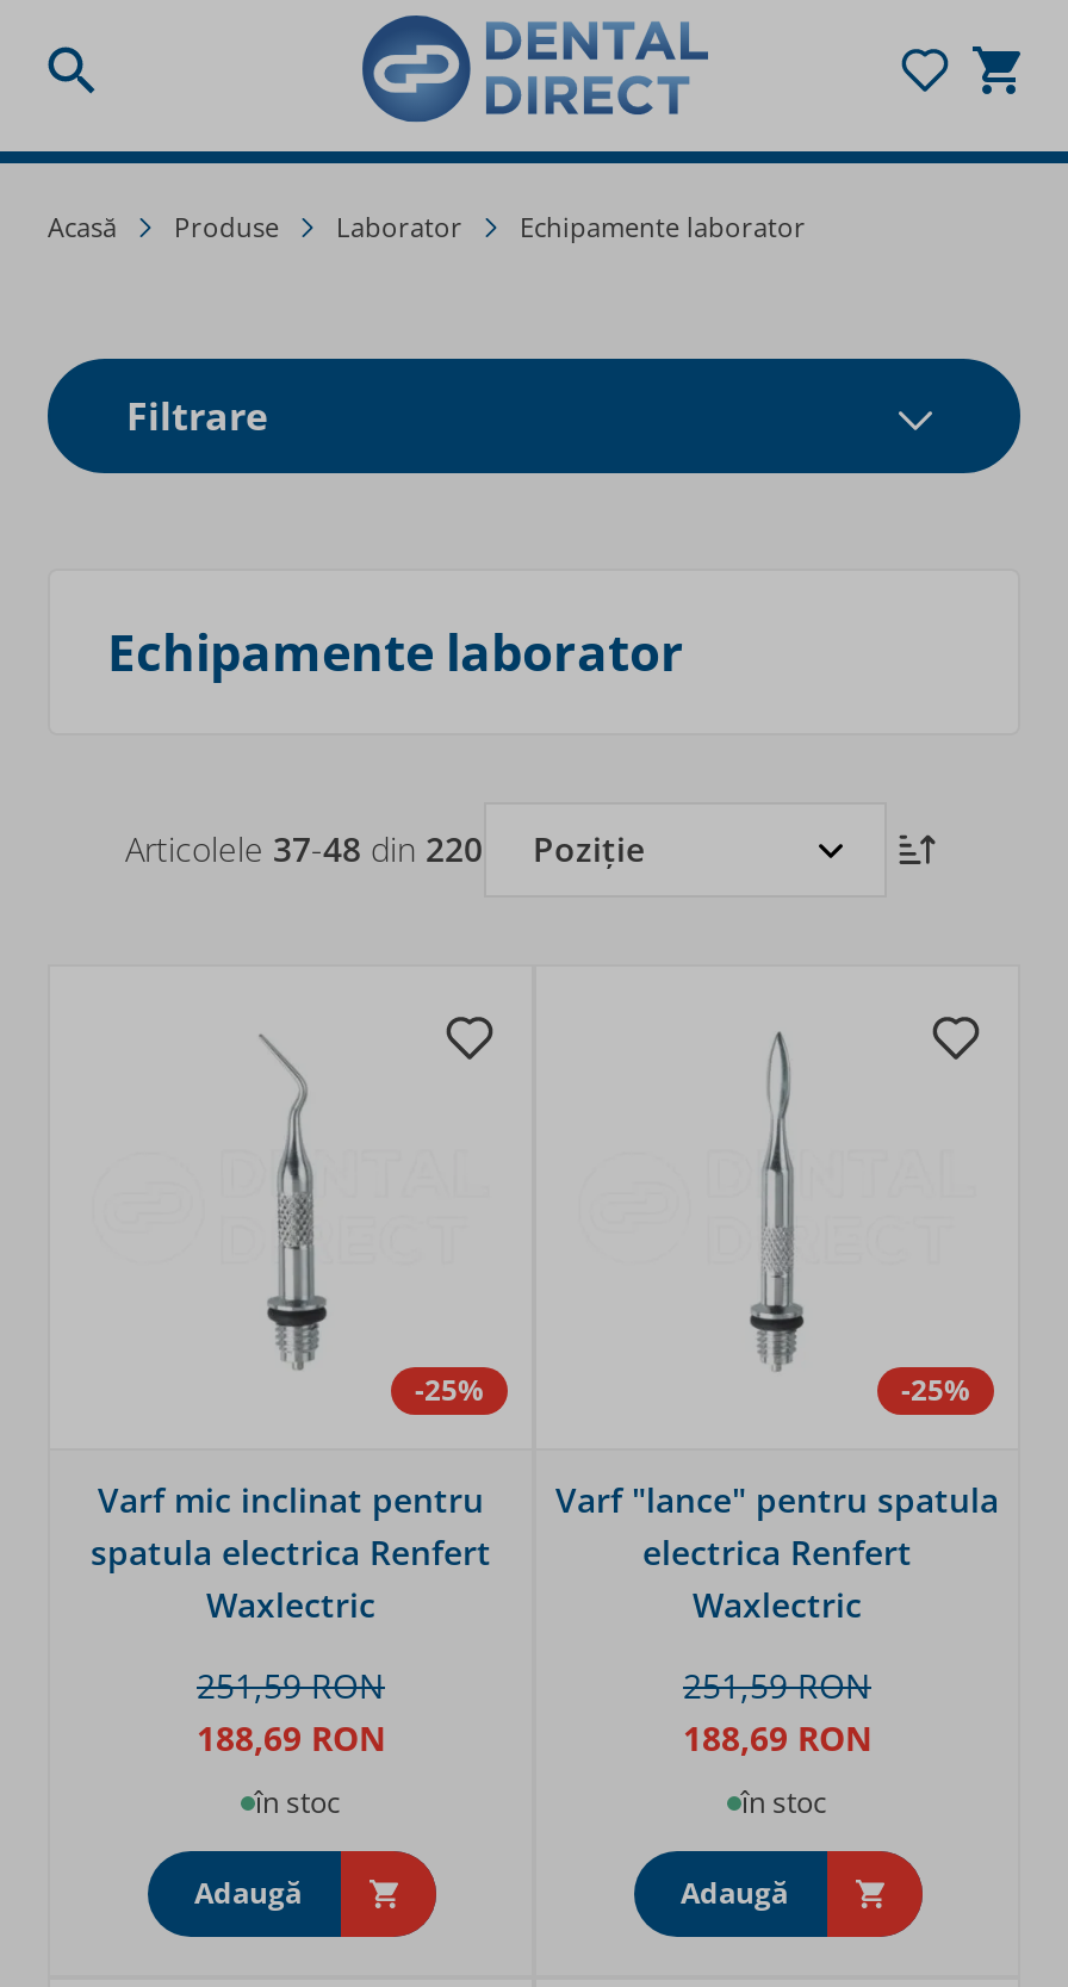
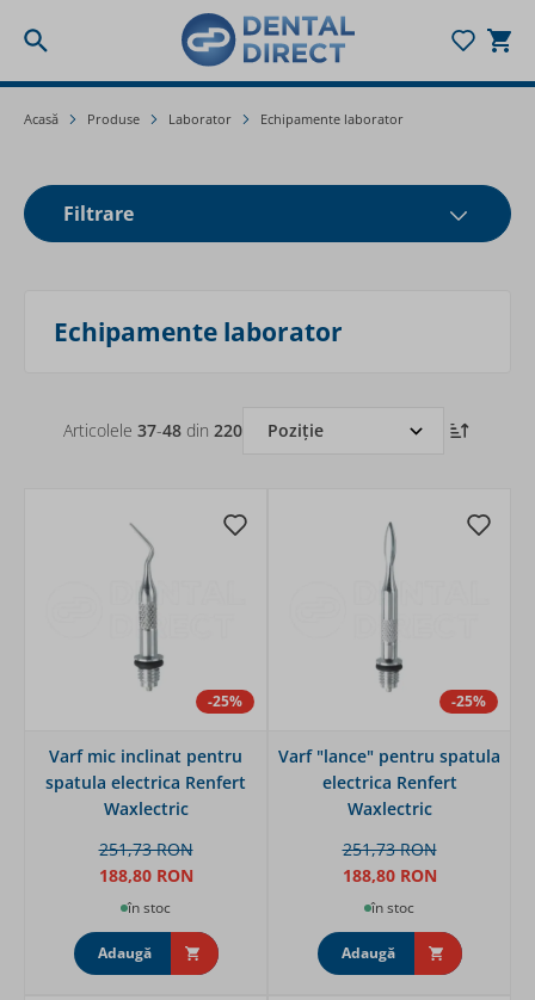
[197,1664,385,1709] 251,59 RON -> [99,838,193,861] 251,73 RON
[683,1664,871,1709] 251,59 RON -> [342,838,436,861] 251,73 RON
[197,1716,385,1761] 188,69 RON -> [99,864,193,887] 188,80 RON
[683,1716,871,1761] 188,69 RON -> [342,864,436,887] 188,80 RON

